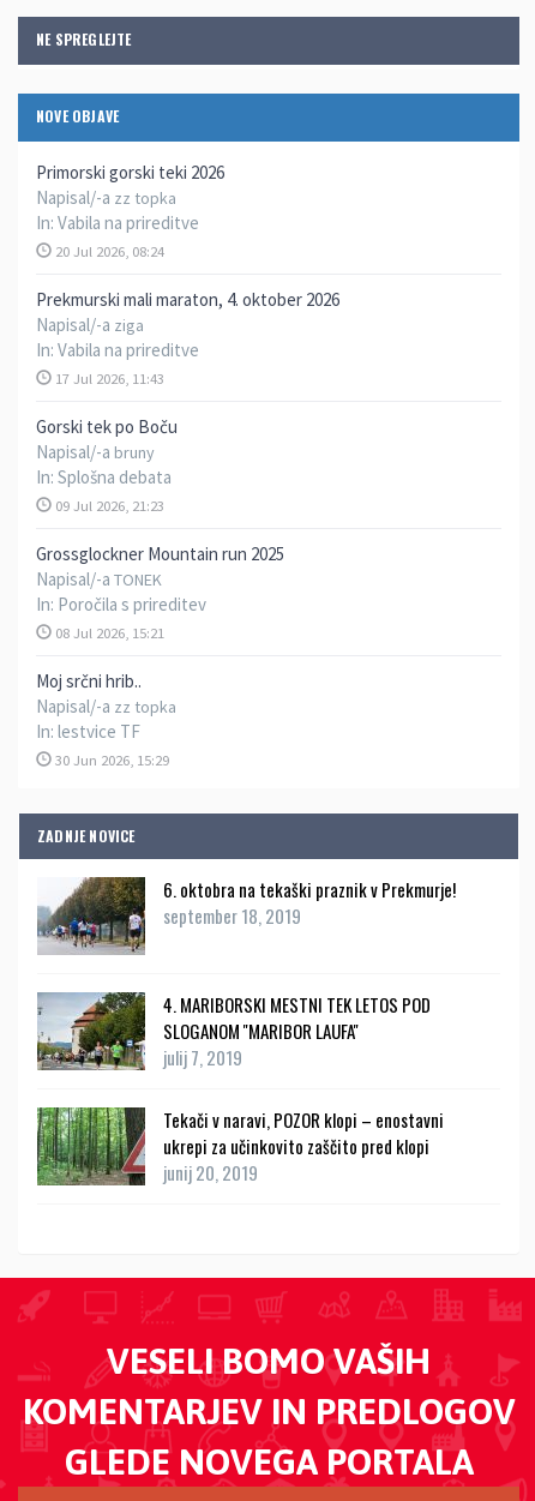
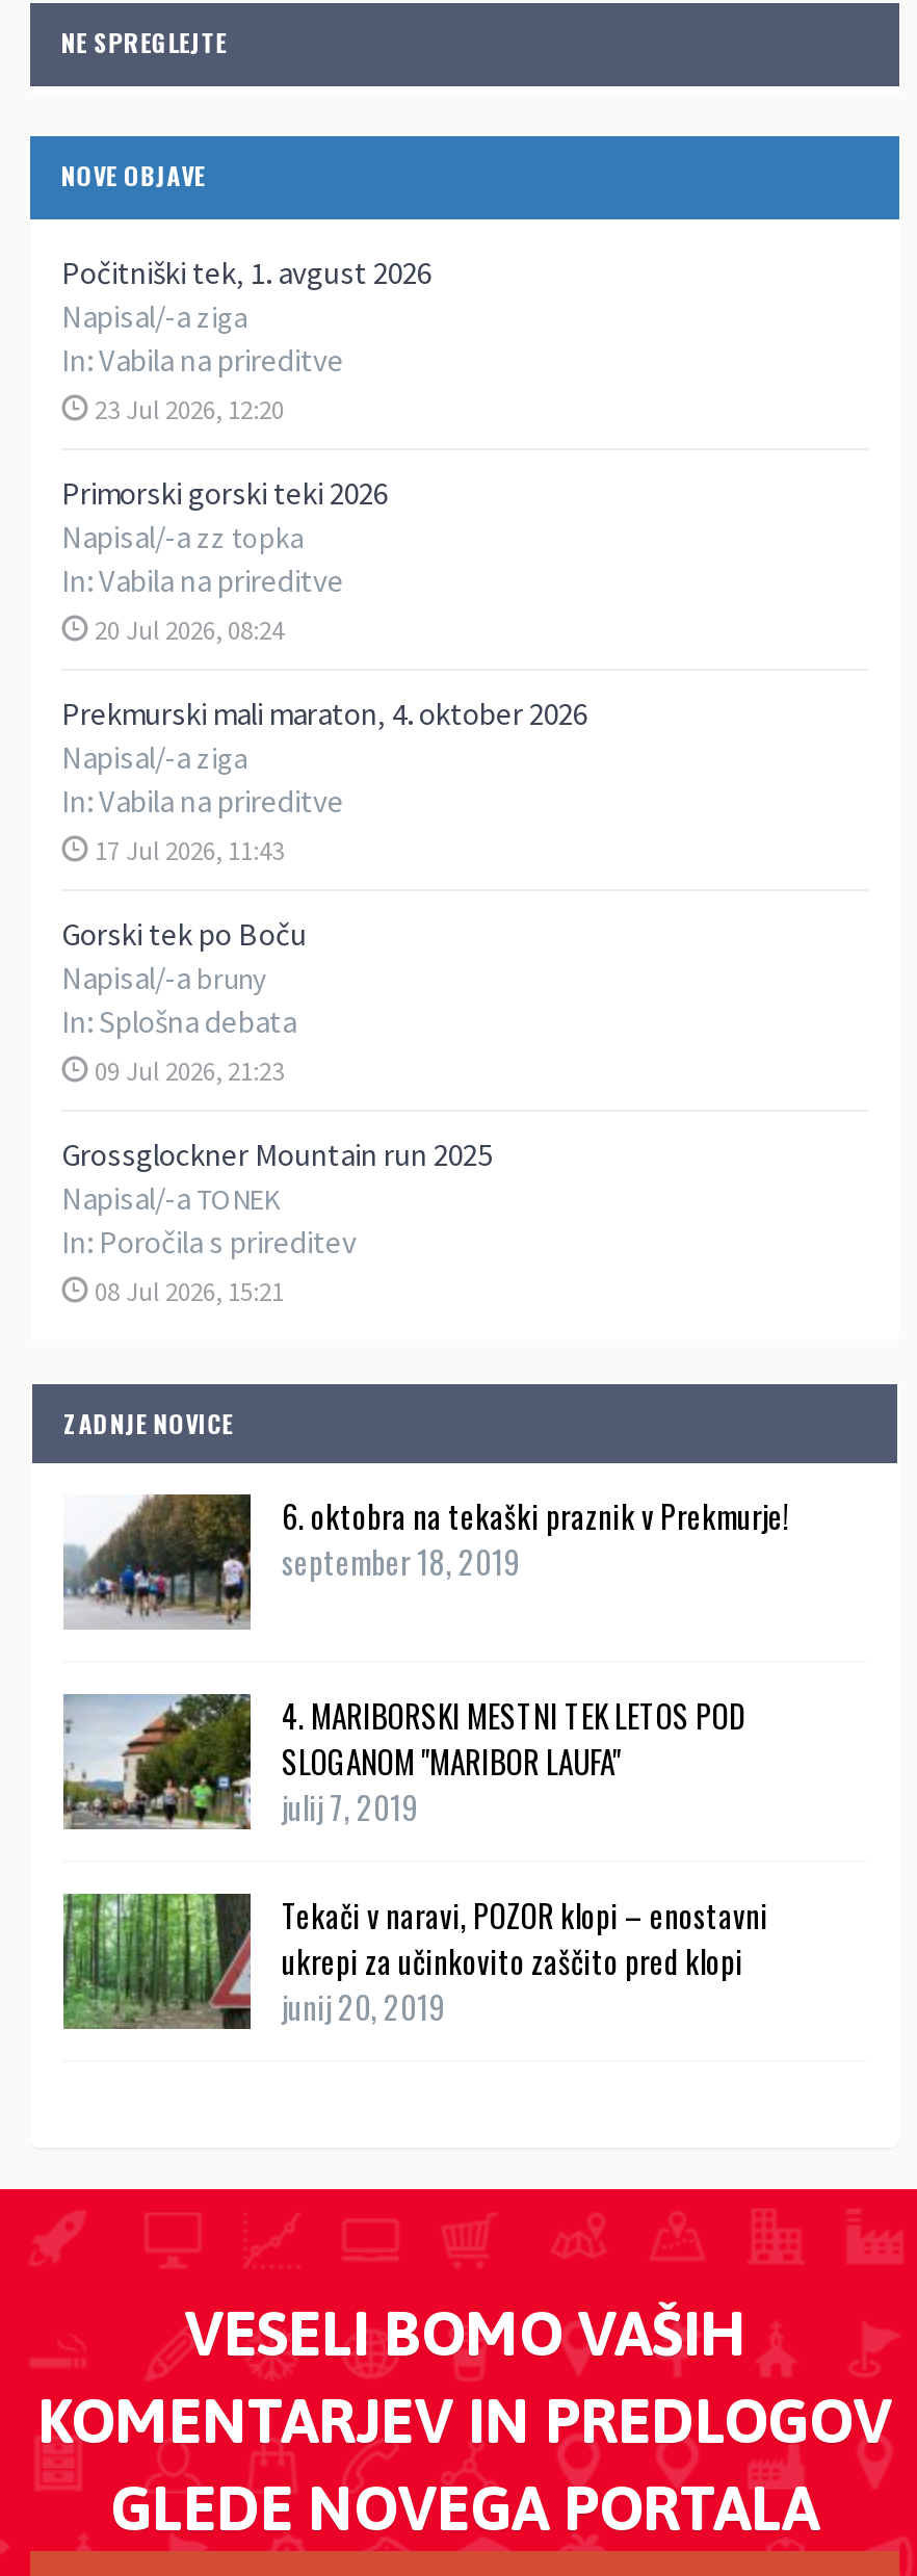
none -> [61,252,431,425] Počitniški tek, 1. avgust 2026 | Napisal/-a ziga | In:Vabila na prireditve | 23 Jul 2026, 12:20
moved [36,160,339,642] -> [61,473,587,1307]: Primorski gorski teki 2026 | Napisal/-a zz topka | In:Vabila na prireditve | ... | In: Poročila s prireditev | 08 Jul 2026, 15:21
[36,669,176,769] Moj srčni hrib.. | Napisal/-a zz topka | In: lestvice TF | 30 Jun 2026, 15:29 -> none

